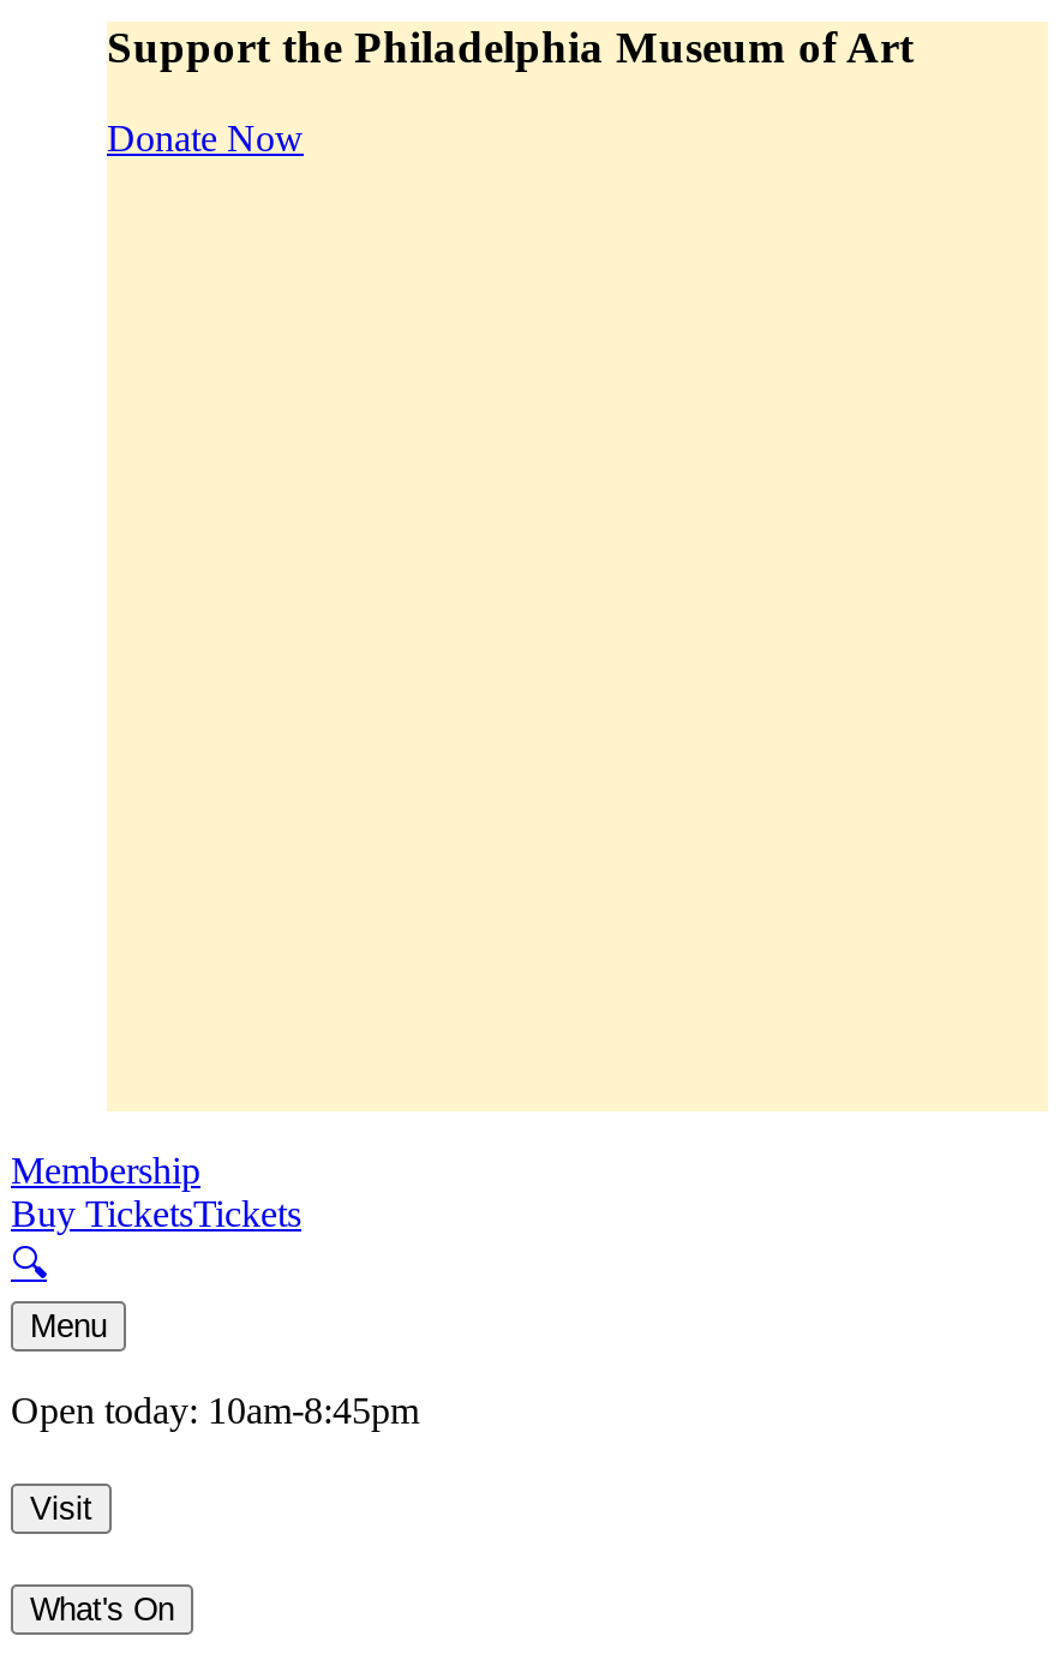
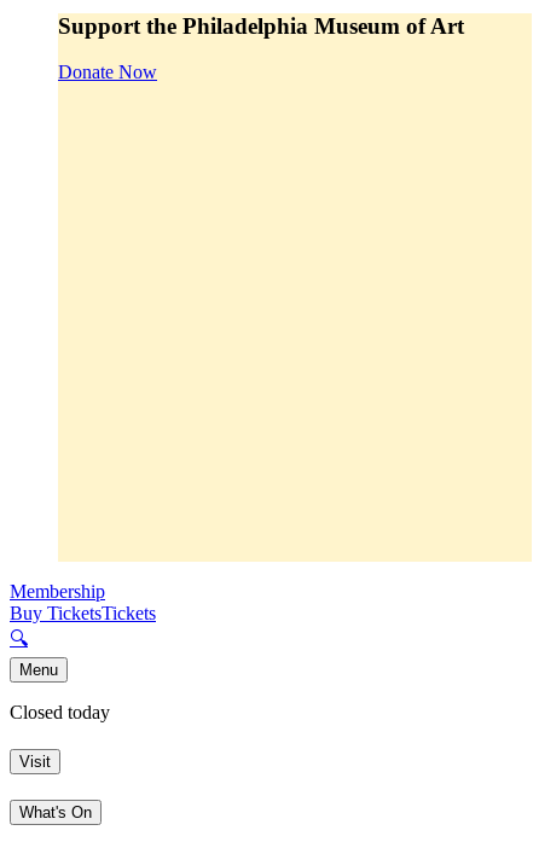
[11,1391,419,1431] Open today: 10am-8:45pm -> [10,702,110,723] Closed today

